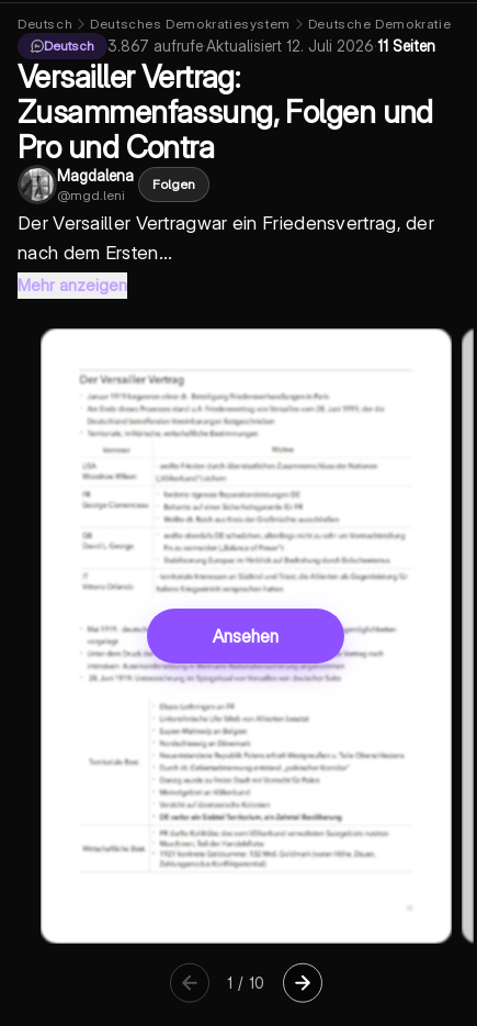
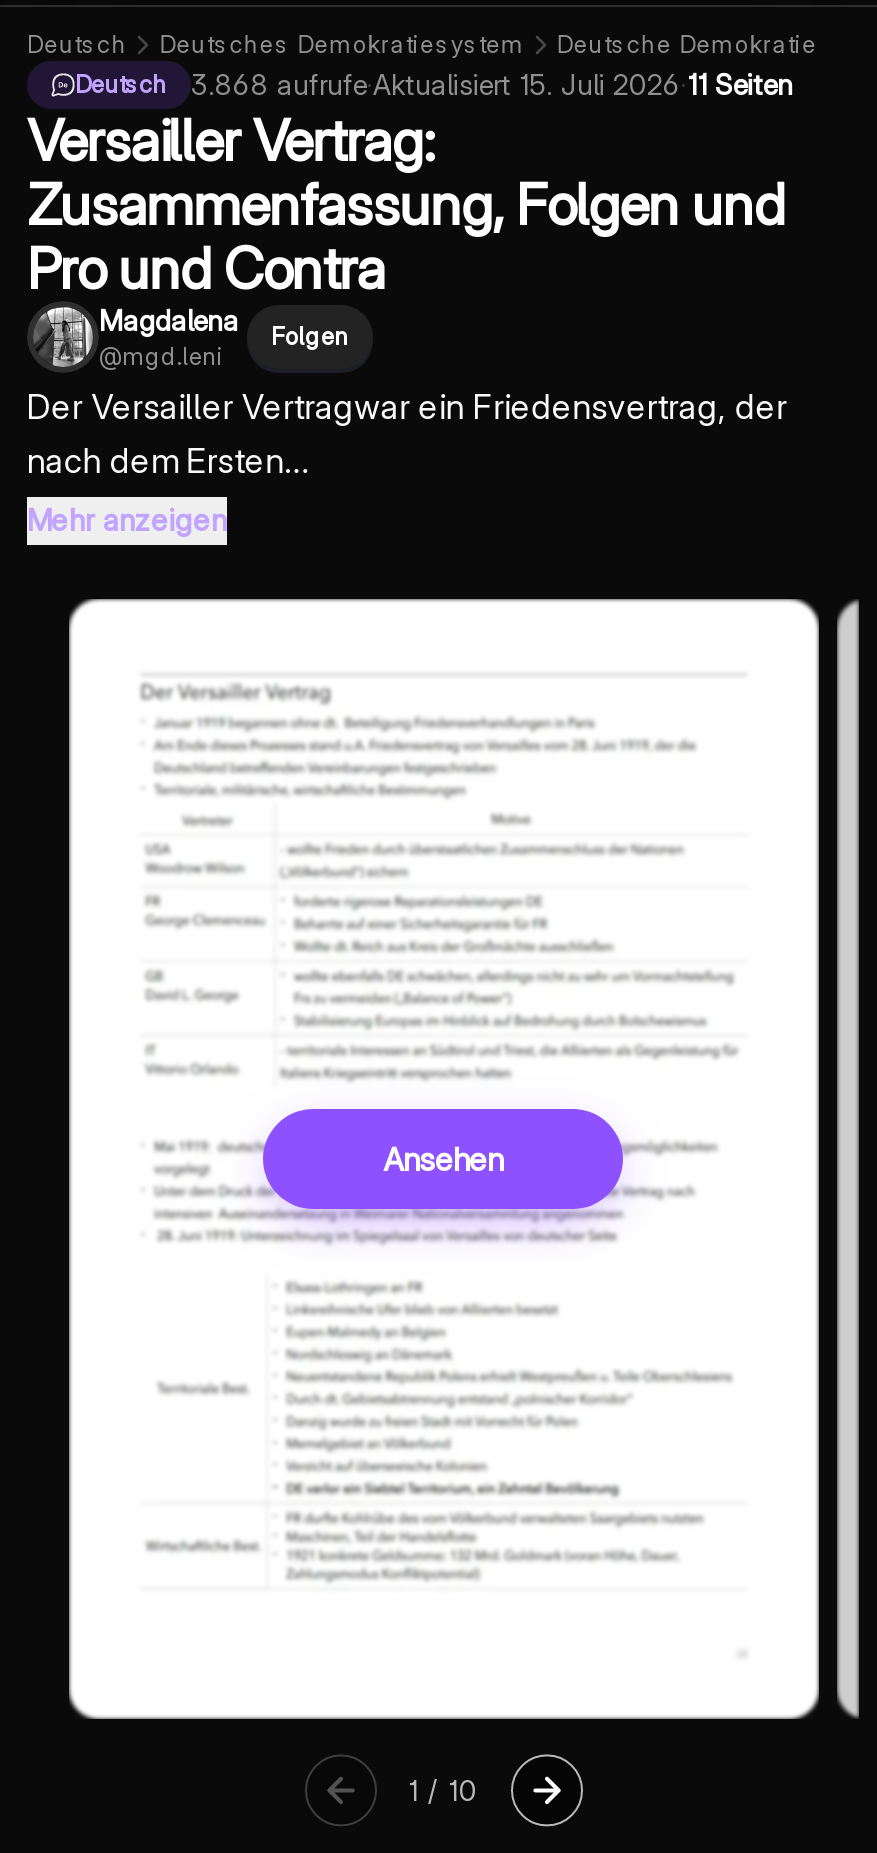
[107,36,435,55] 3.867 aufrufe · Aktualisiert 12. Juli 2026 · 11 Seiten -> [191,67,793,101] 3.868 aufrufe · Aktualisiert 15. Juli 2026 · 11 Seiten

